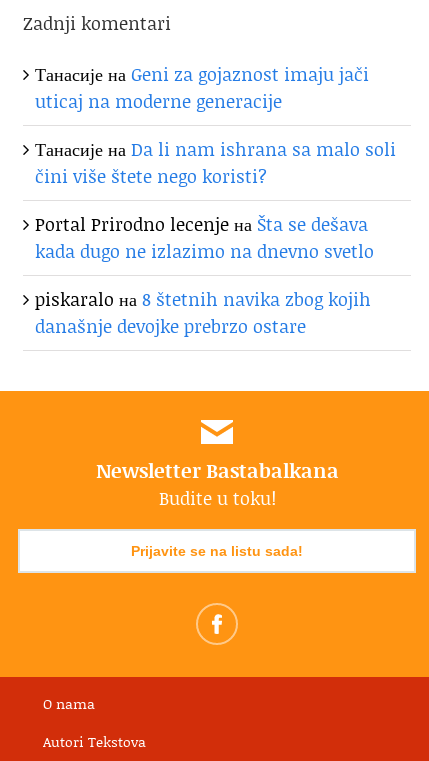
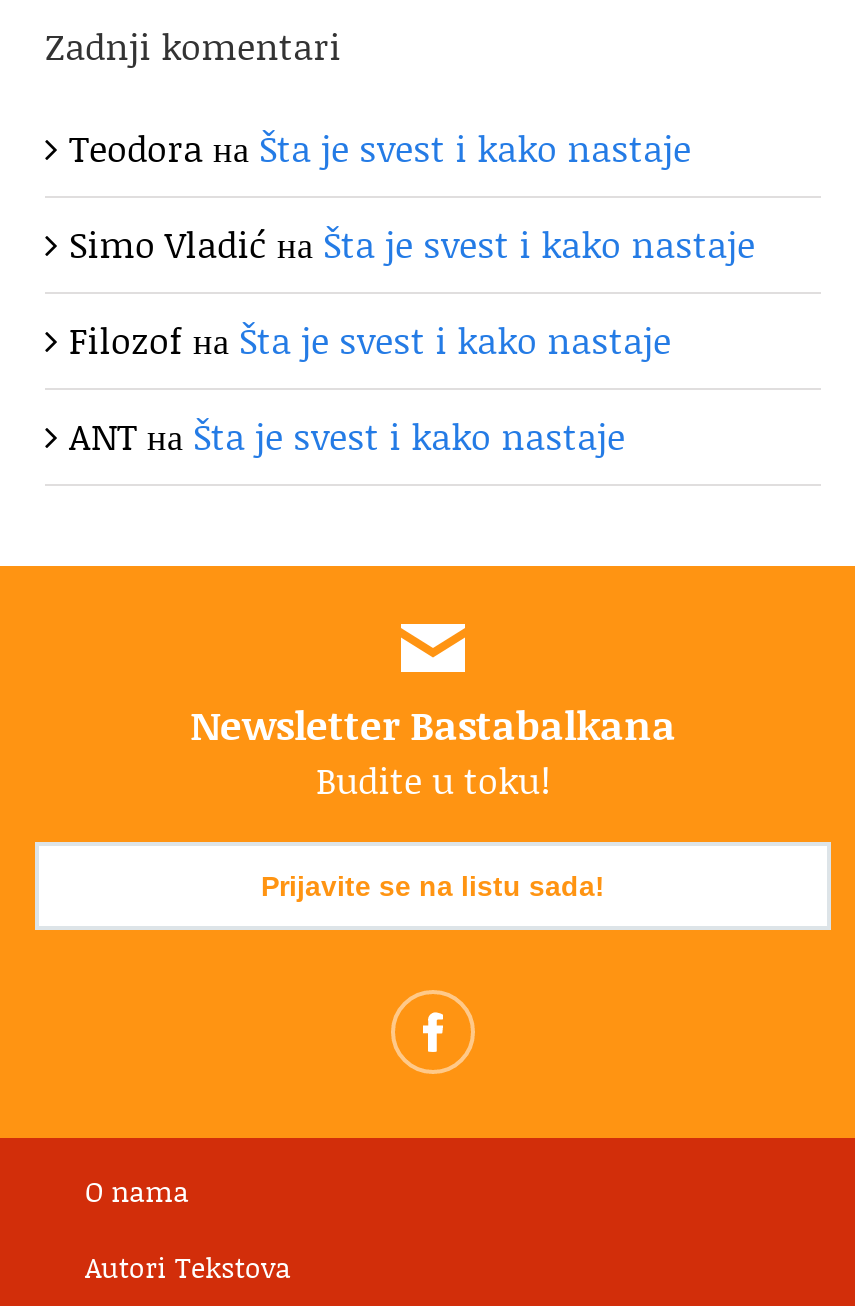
[35,61,369,114] Танасије на Geni za gojaznost imaju jači | uticaj na moderne generacije -> [69,123,691,175] Teodora на Šta je svest i kako nastaje
[35,136,396,189] Танасије на Da li nam ishrana sa malo soli | čini više štete nego koristi? -> [69,219,755,271] Simo Vladić на Šta je svest i kako nastaje
[35,211,374,264] Portal Prirodno lecenje на Šta se dešava | kada dugo ne izlazimo na dnevno svetlo -> [69,315,671,367] Filozof на Šta je svest i kako nastaje
[35,286,371,339] piskaralo на 8 štetnih navika zbog kojih | današnje devojke prebrzo ostare -> [69,411,625,463] ANT на Šta je svest i kako nastaje

